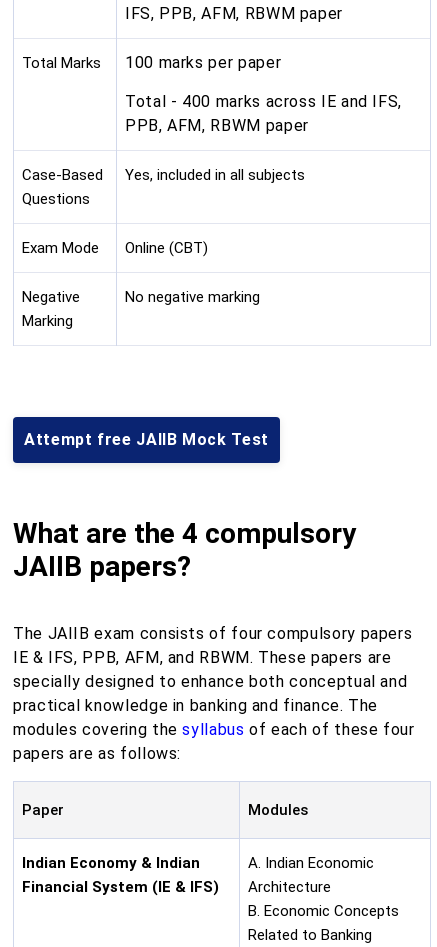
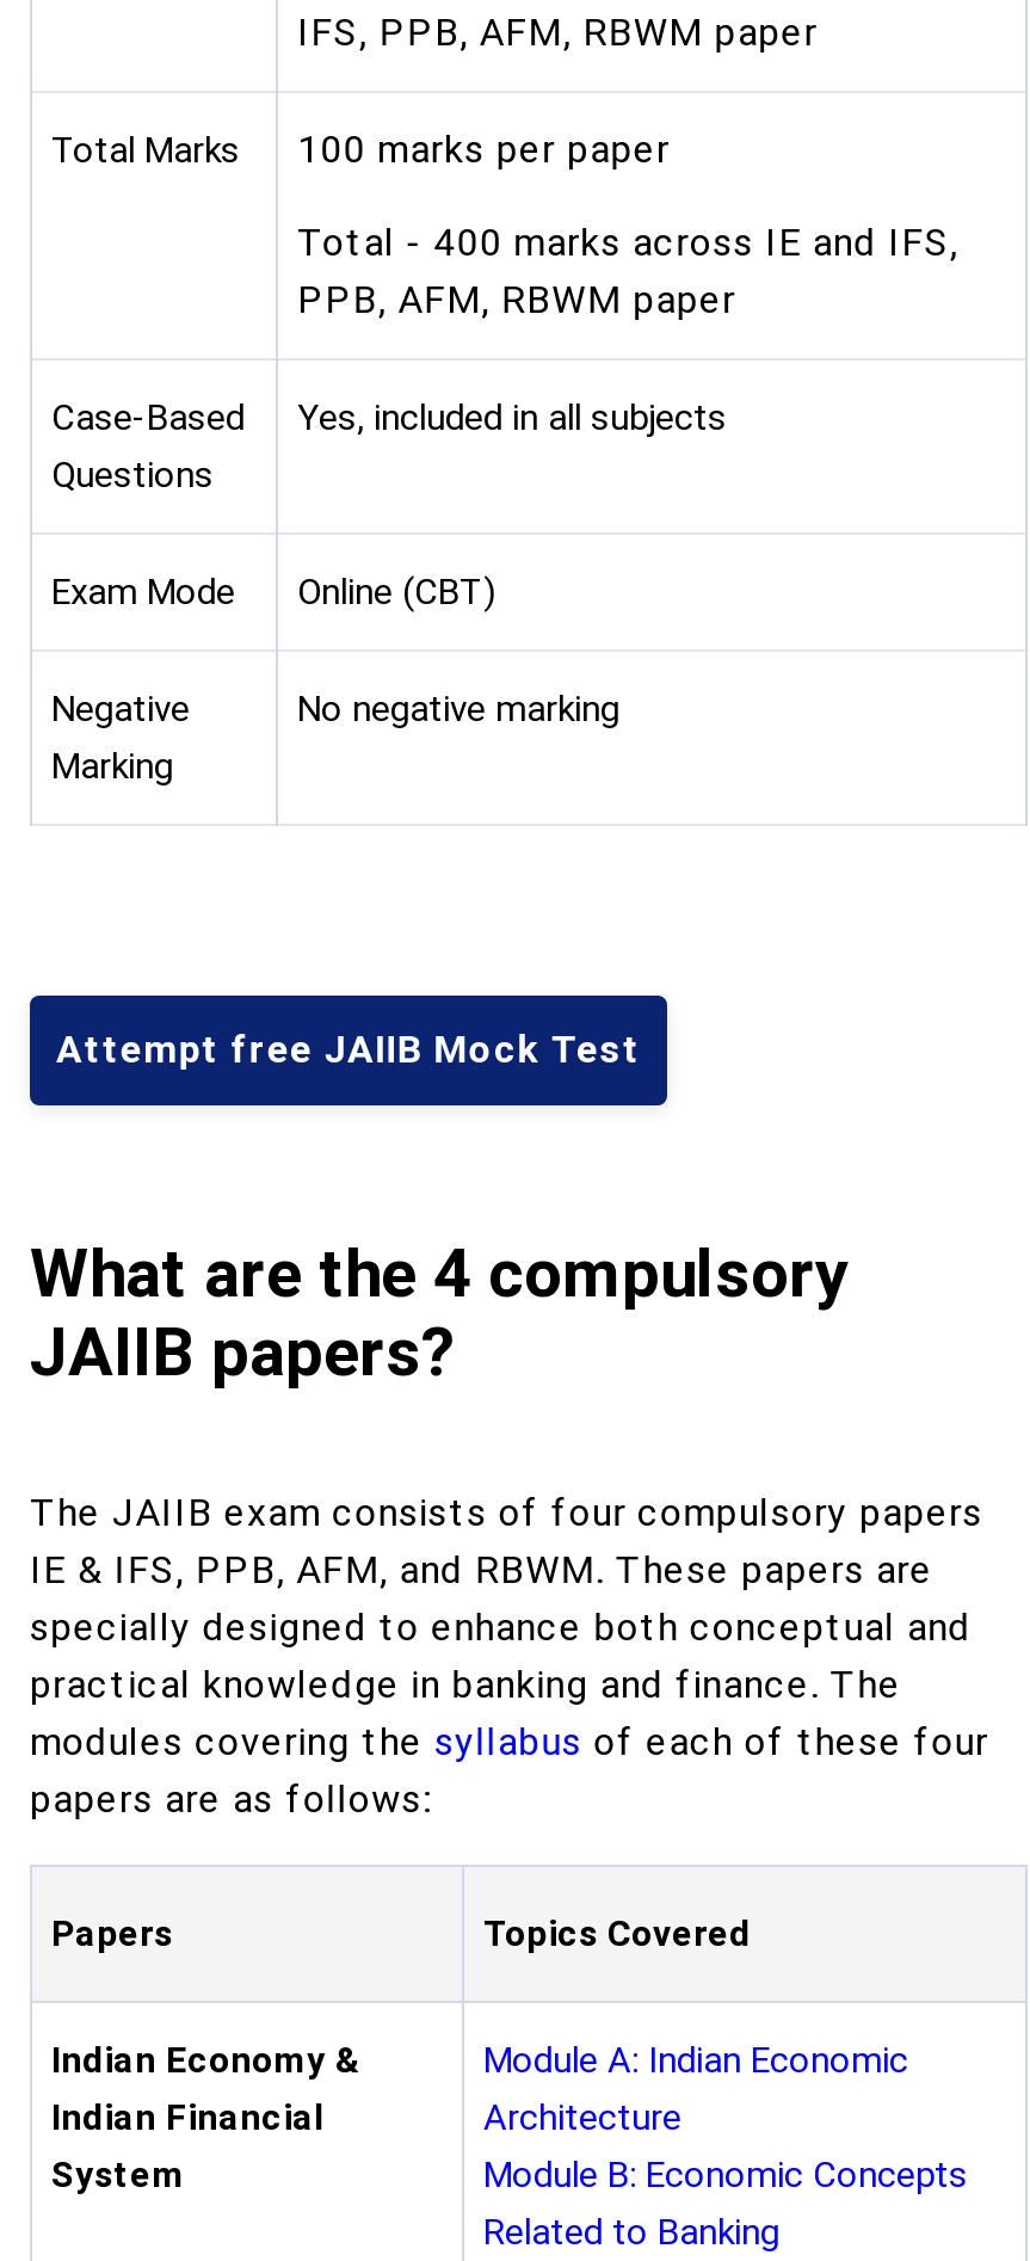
[22,800,308,818] Paper | Modules -> [51,1911,751,1954] Papers | Topics Covered
[22,853,219,895] Indian Economy & Indian | Financial System (IE & IFS) -> [51,2038,362,2195] Indian Economy & | Indian Financial | System
[248,853,374,871] A. Indian Economic -> [483,2038,908,2081] Module A: Indian Economic
[248,901,399,919] B. Economic Concepts -> [483,2152,968,2195] Module B: Economic Concepts

